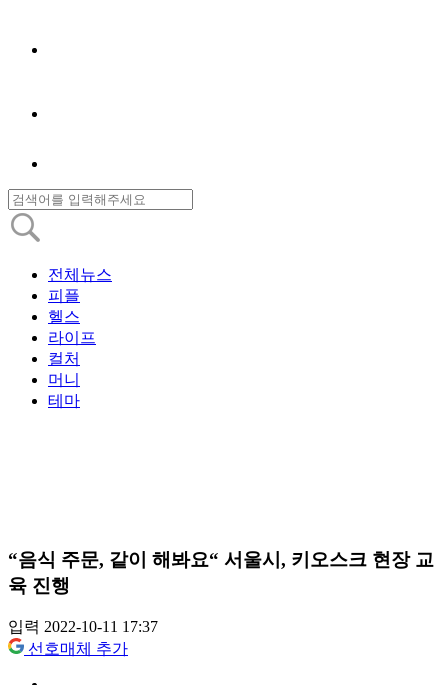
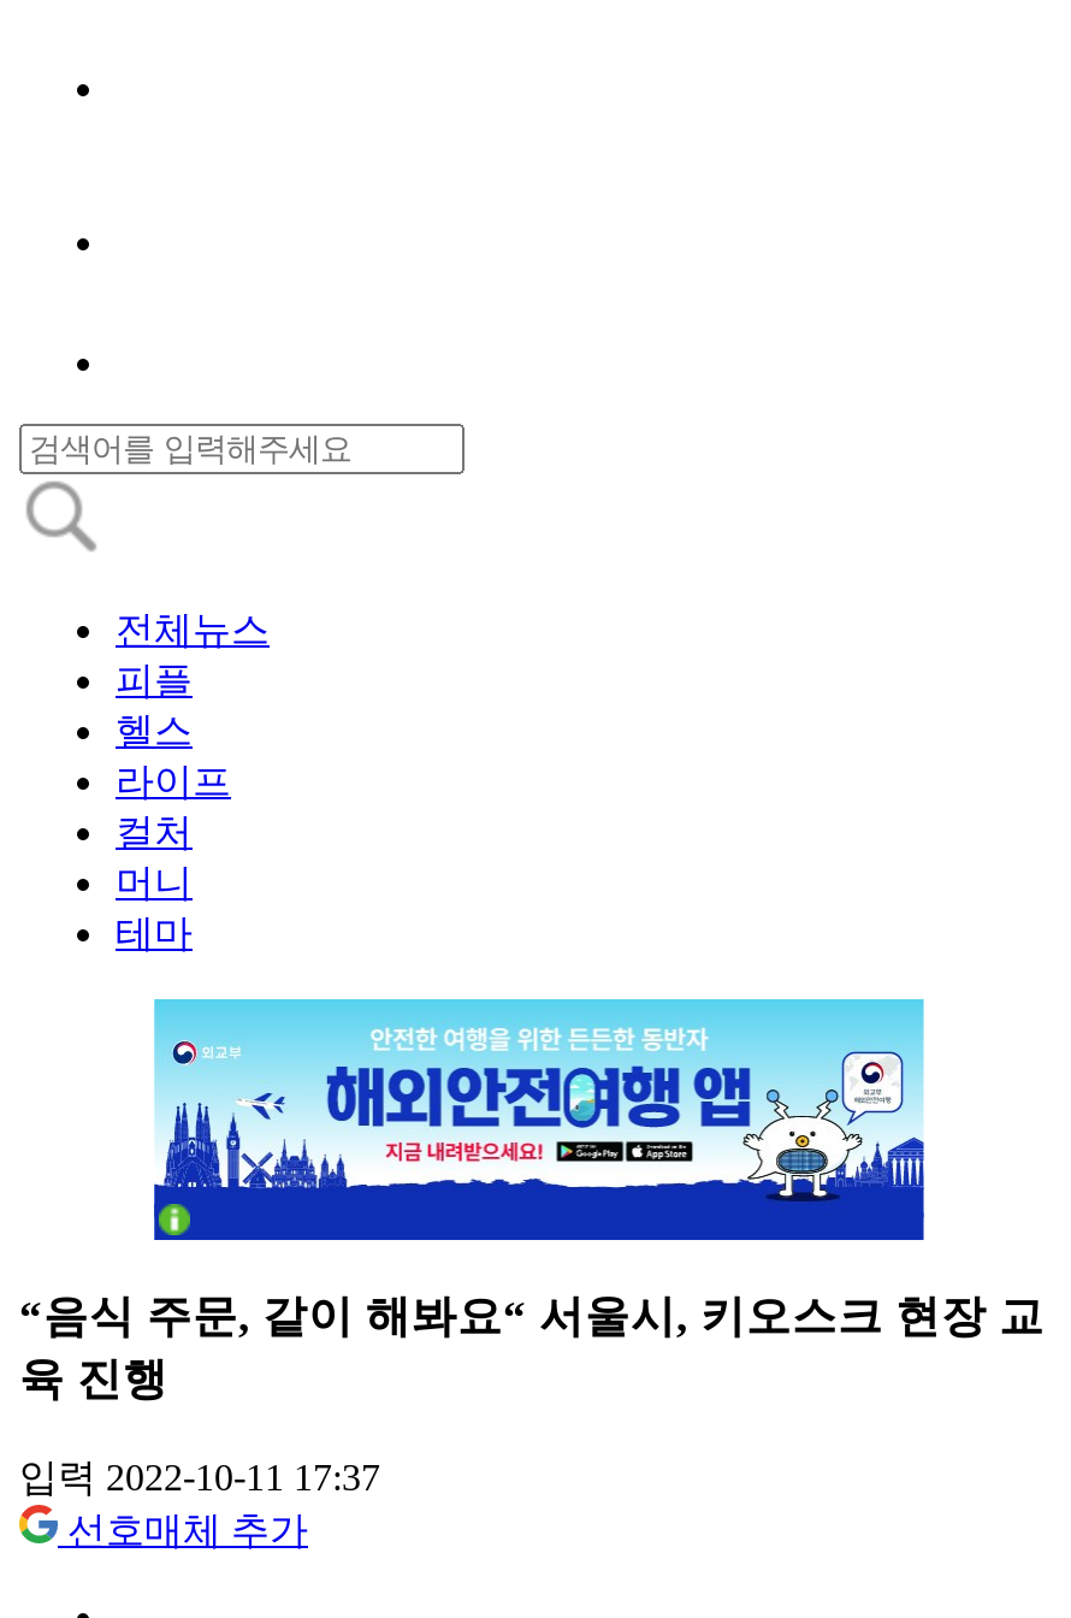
none -> [152,997,927,1242] [image]

